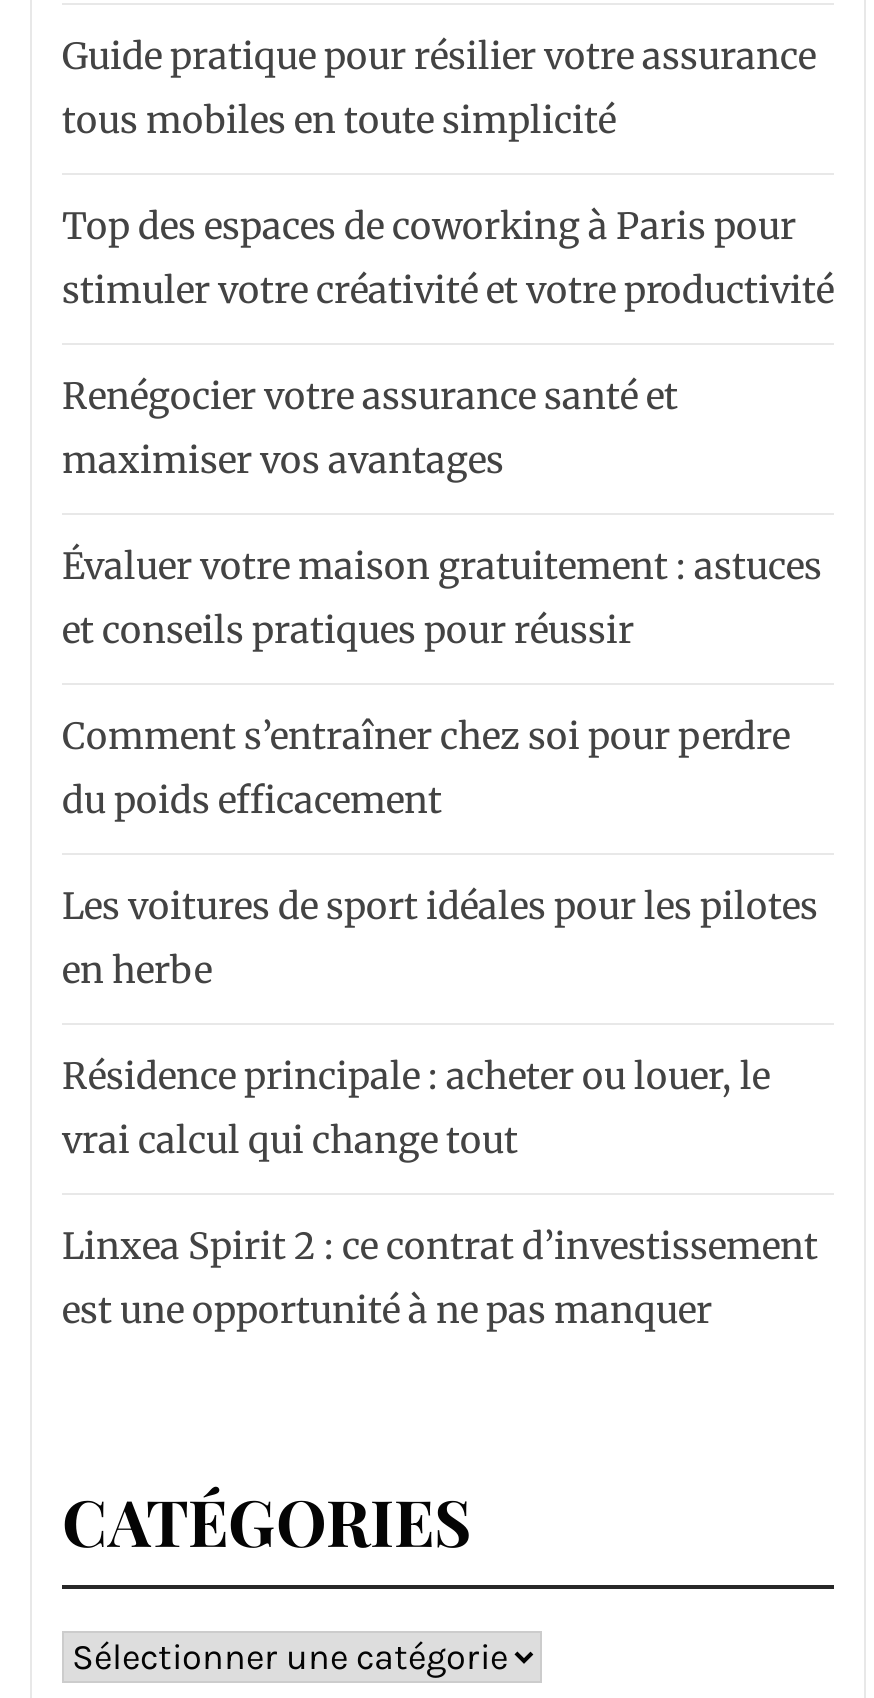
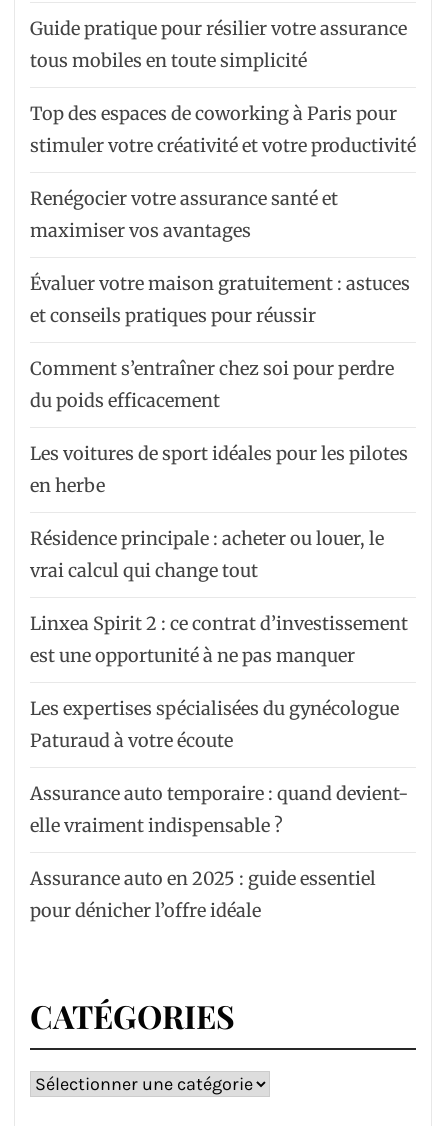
none -> [30,697,408,922] Les expertises spécialisées du gynécologue | Paturaud à votre écoute | Assurance auto temporaire : quand devient- | elle vraiment indispensable ? | Assurance auto en 2025 : guide essentiel | pour dénicher l’offre idéale

